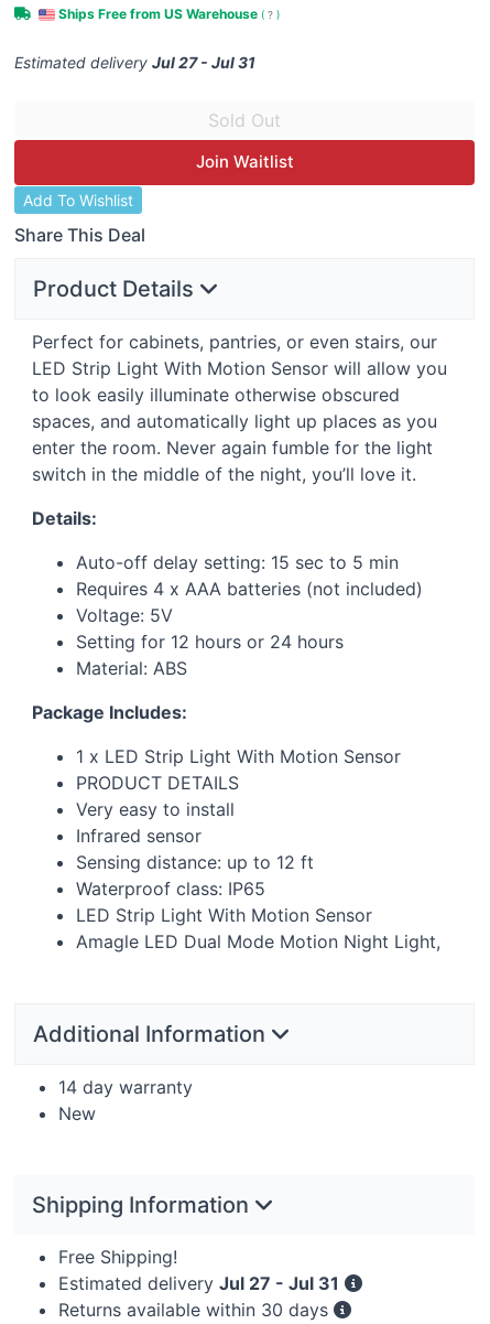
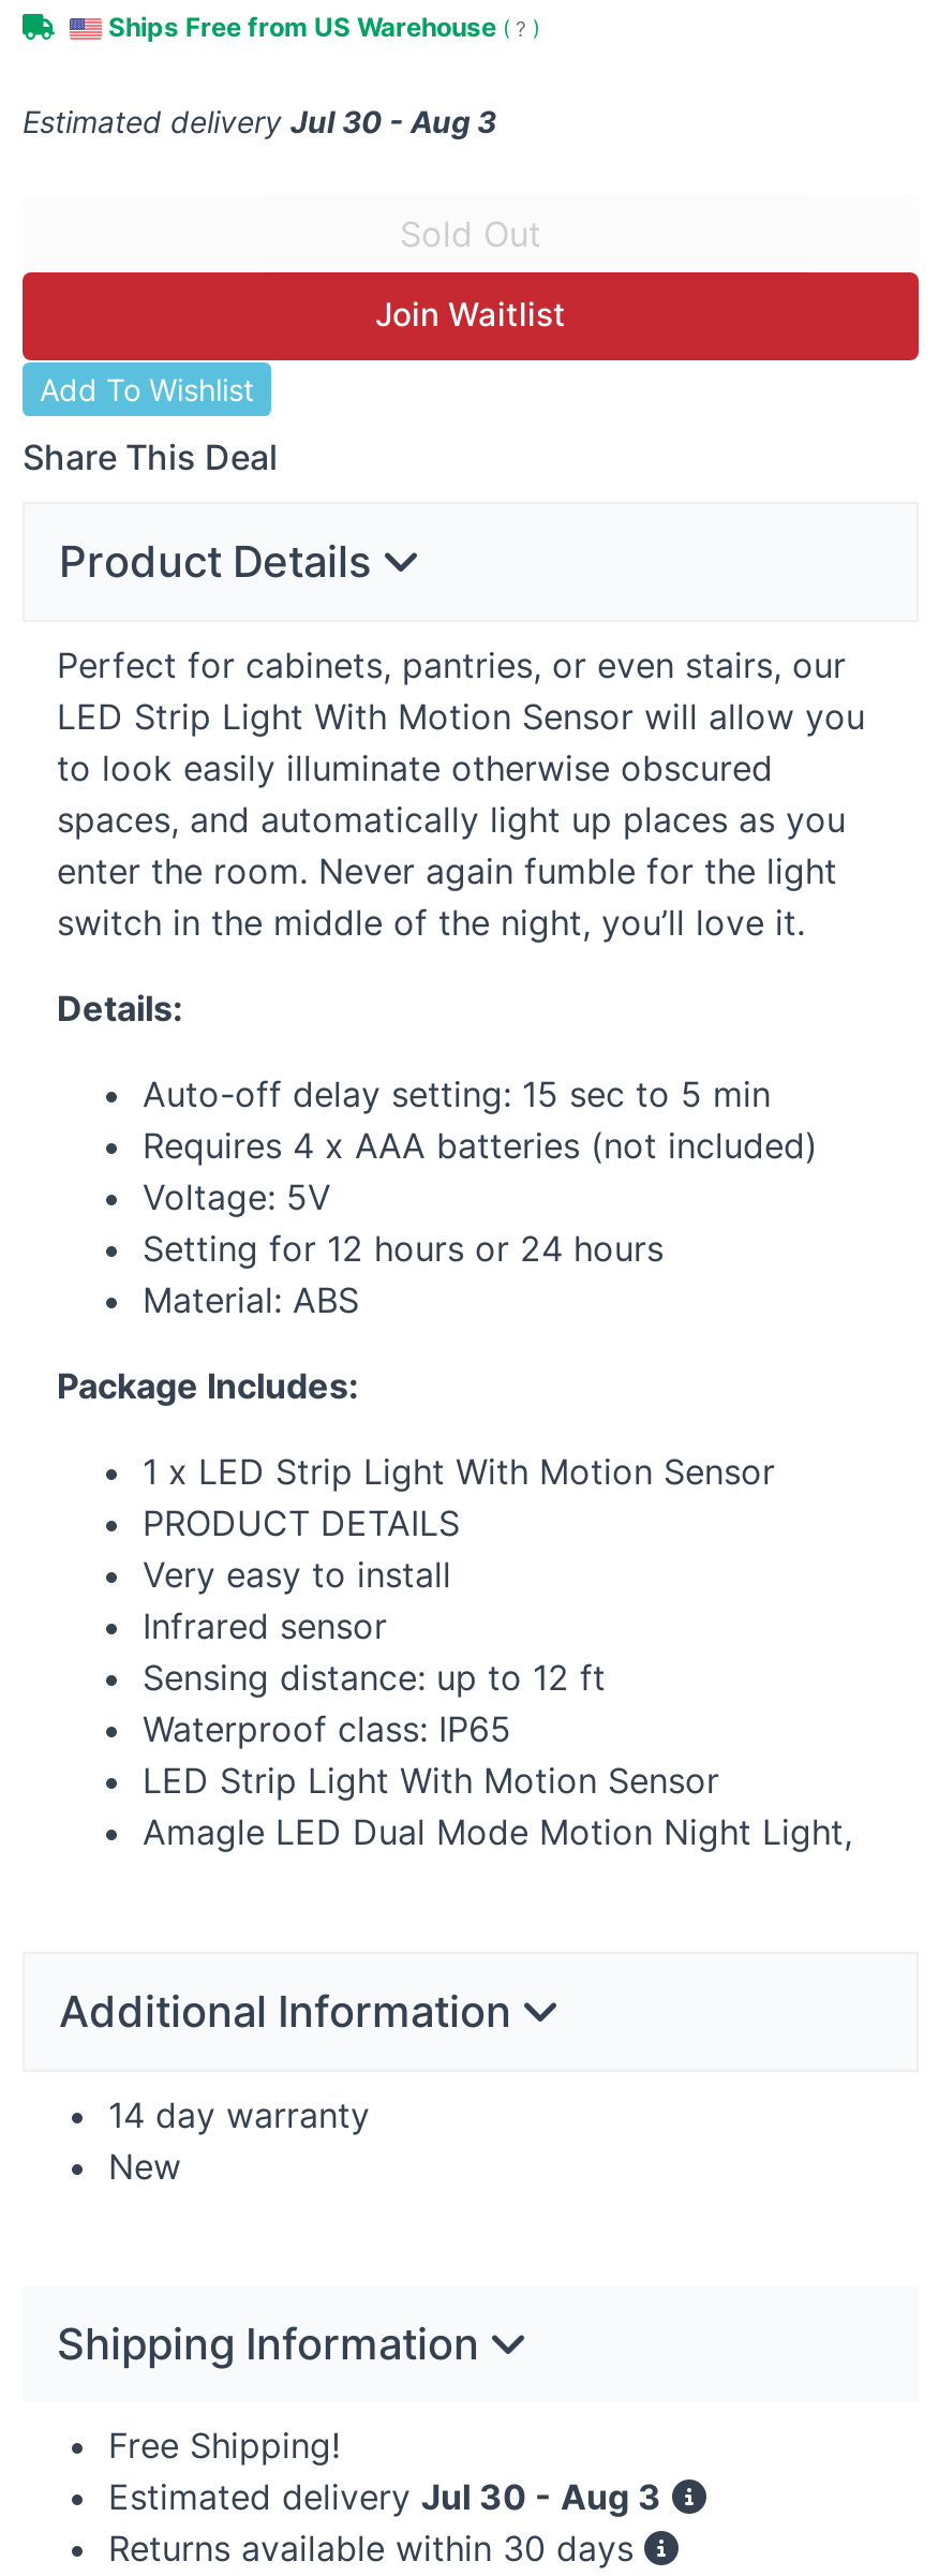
[14,52,255,71] Estimated delivery Jul 27 - Jul 31 -> [23,102,496,139] Estimated delivery Jul 30 - Aug 3
[58,1272,339,1294] Estimated delivery Jul 27 - Jul 31 -> [108,2475,661,2517] Estimated delivery Jul 30 - Aug 3

